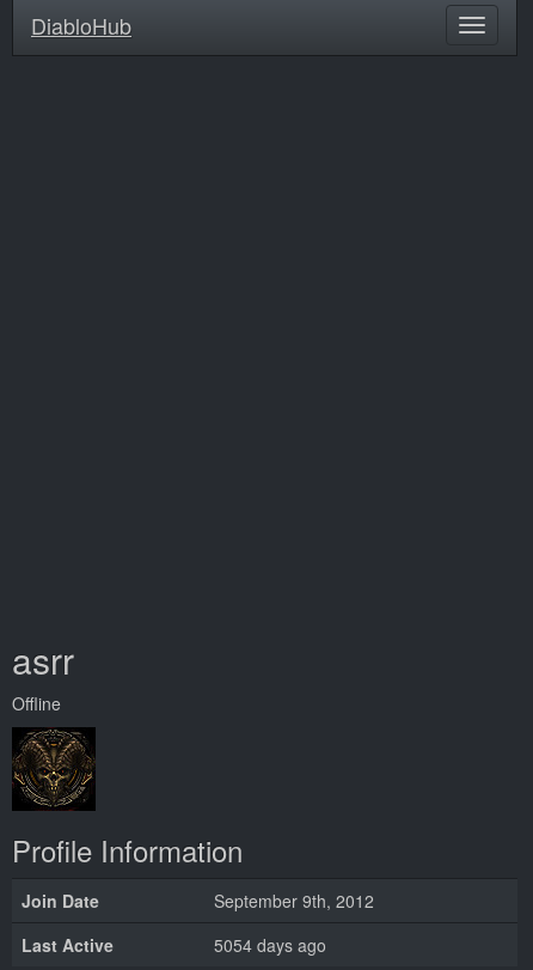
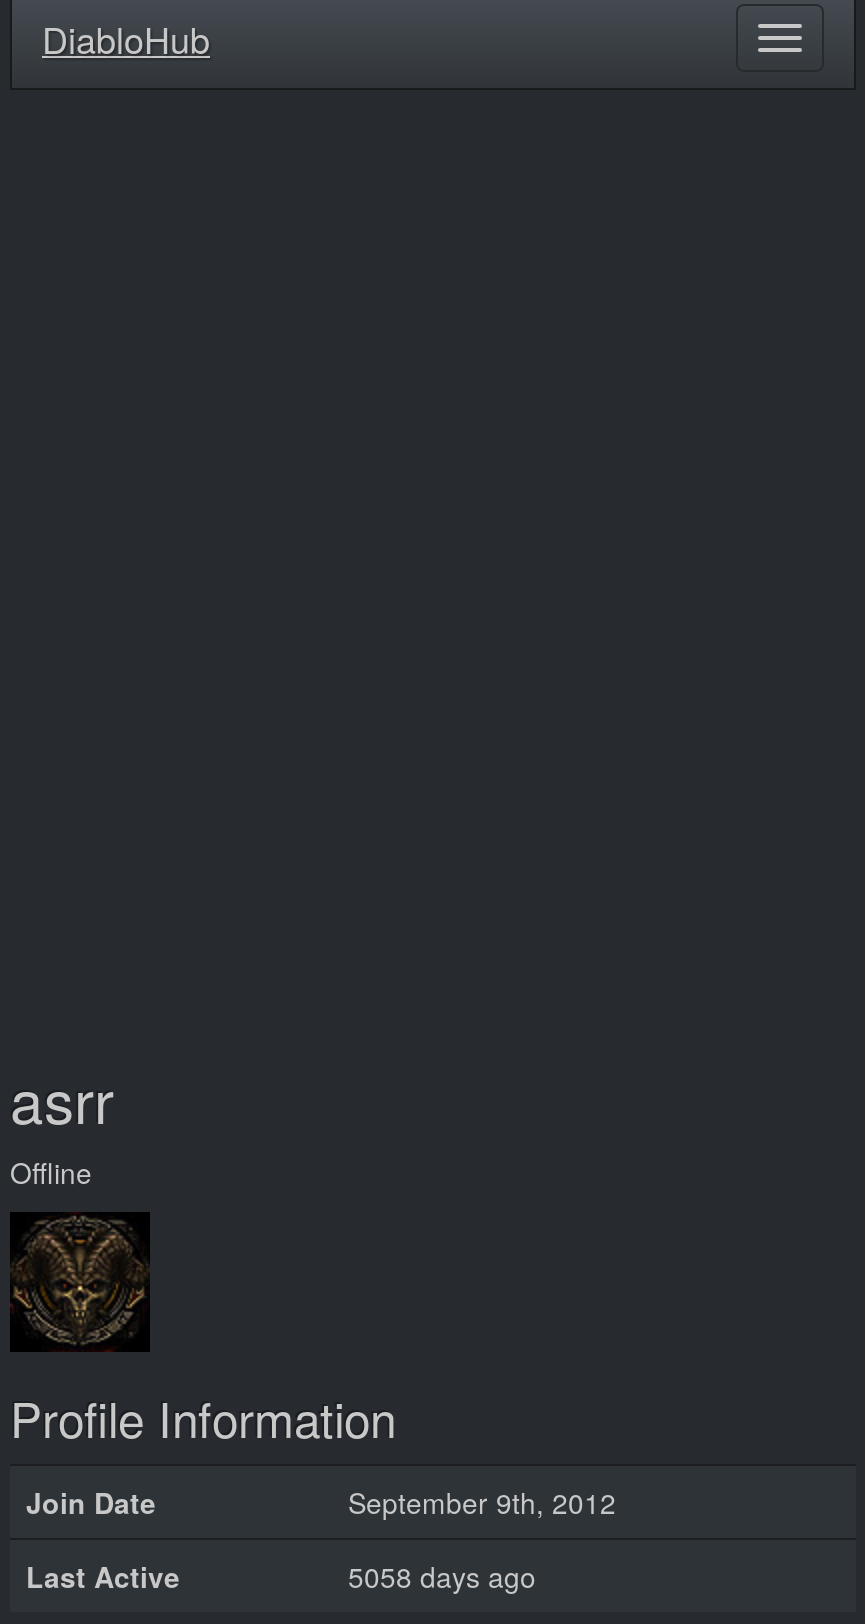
[214,933,326,957] 5054 days ago -> [348,1556,536,1596] 5058 days ago

